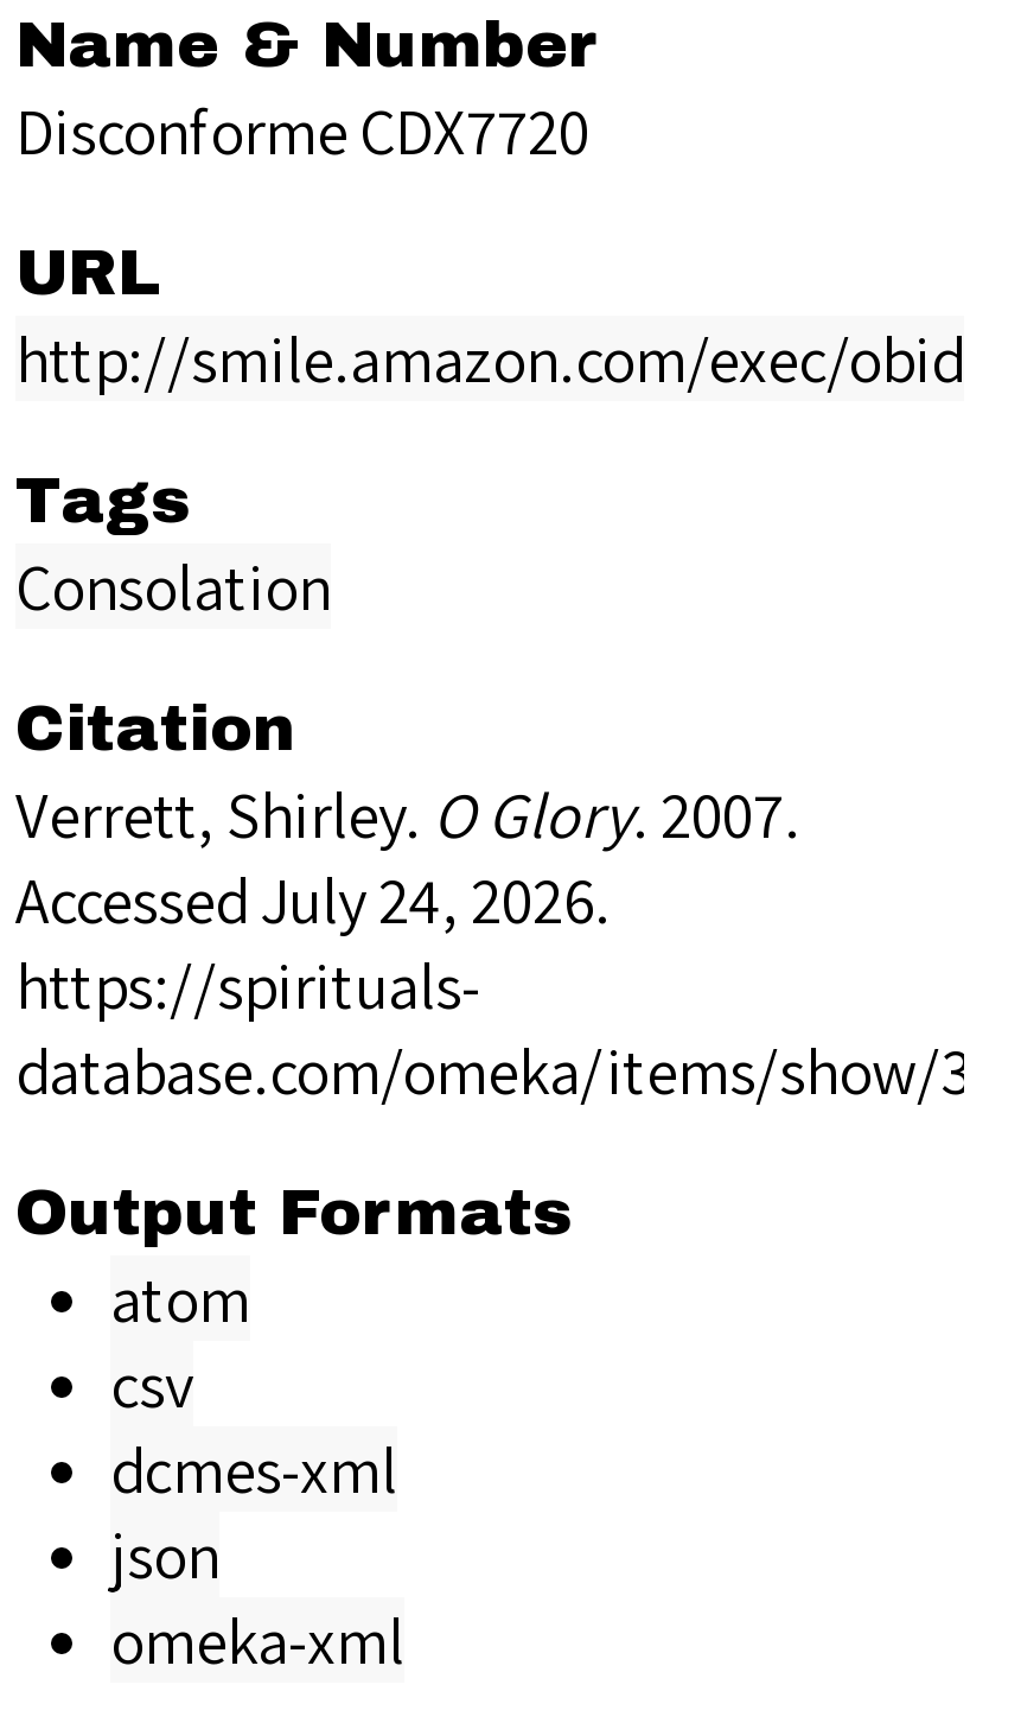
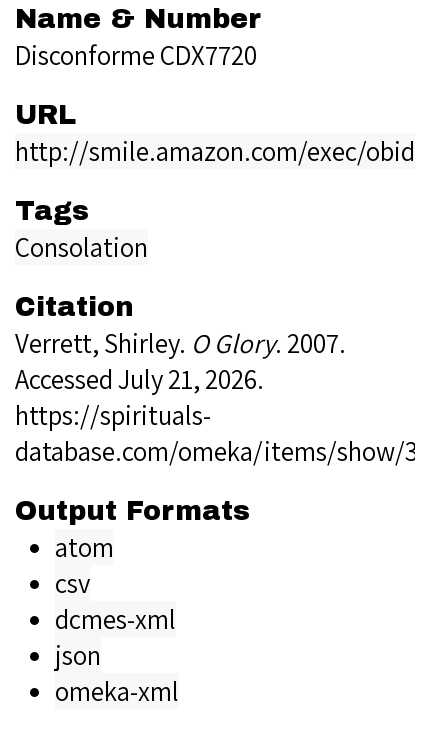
[15,856,611,942] Accessed July 24, 2026. -> [15,361,264,397] Accessed July 21, 2026.

